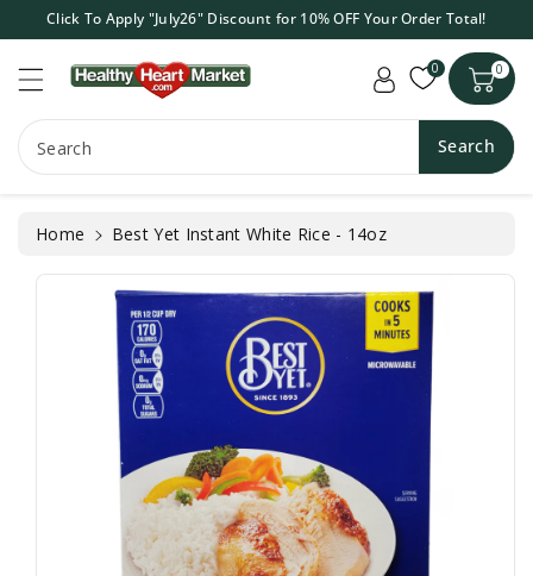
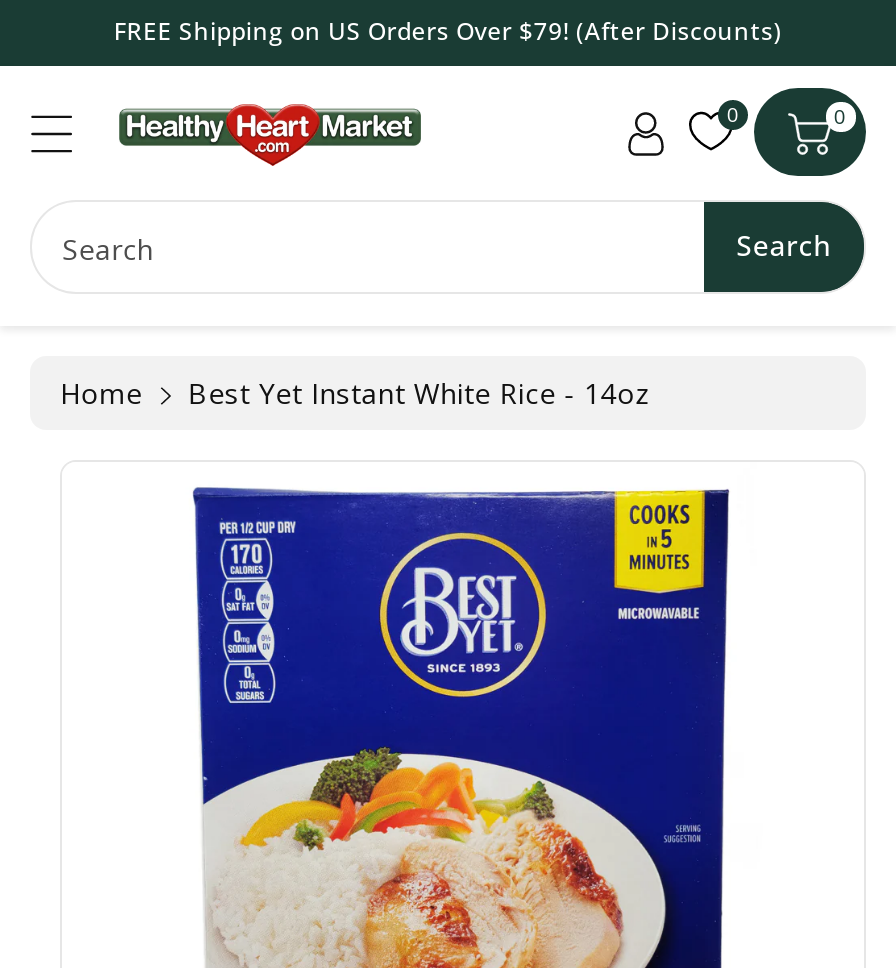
[47,8,486,29] Click To Apply "July26" Discount for 10% OFF Your Order Total! -> [114,14,782,48] FREE Shipping on US Orders Over $79! (After Discounts)

